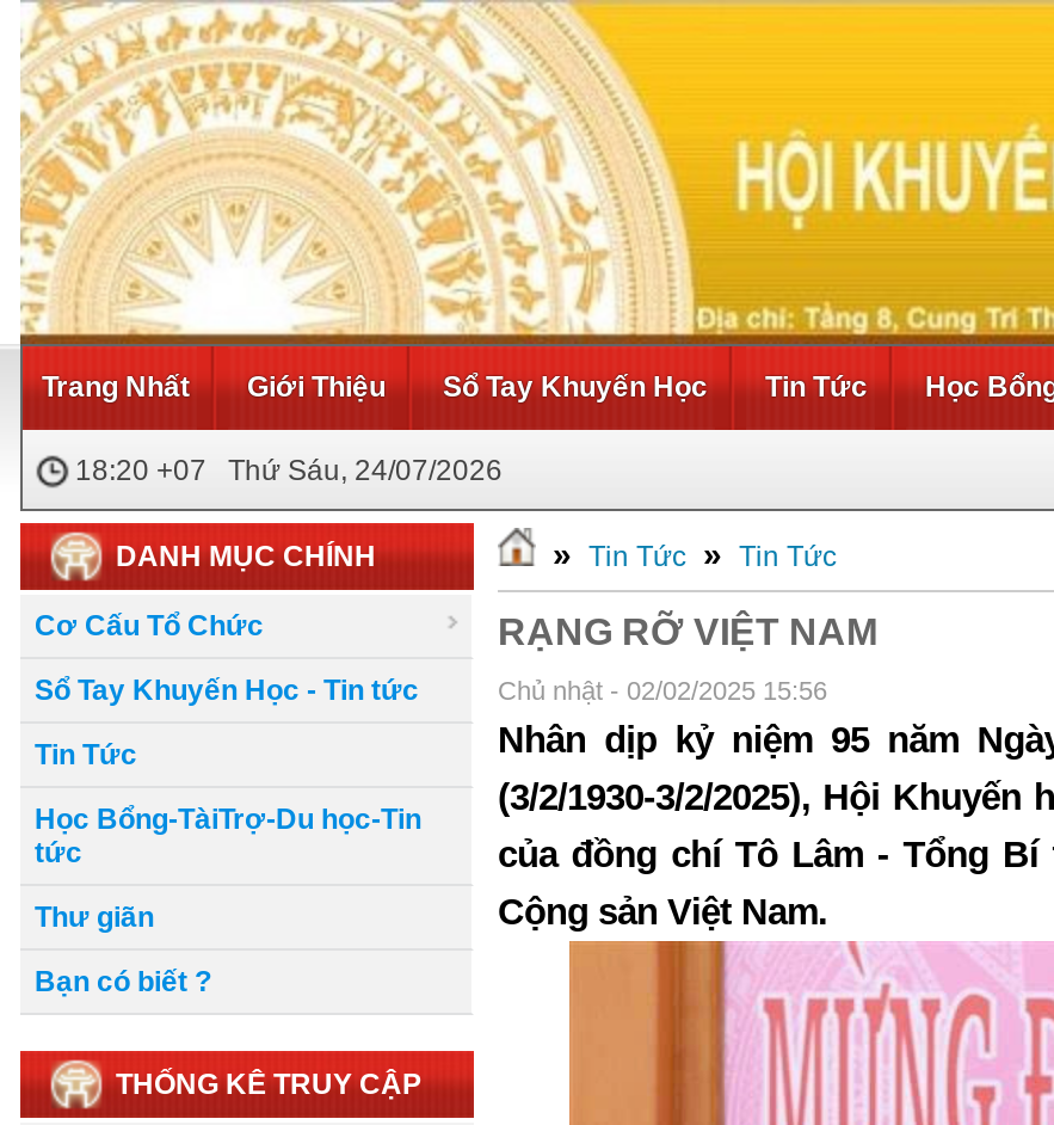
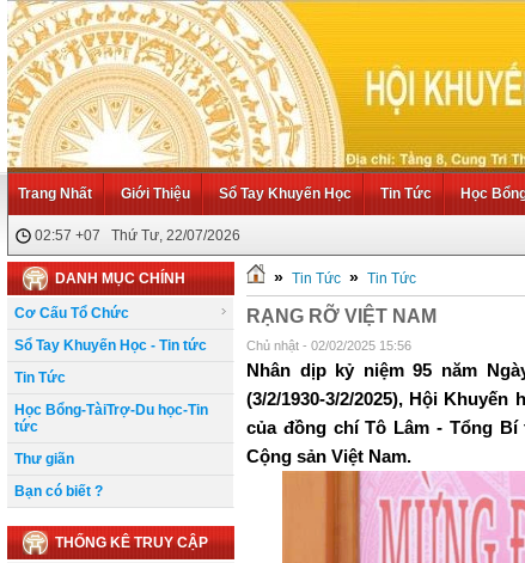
[75,454,503,487] 18:20 +07 Thứ Sáu, 24/07/2026 -> [35,227,240,244] 02:57 +07 Thứ Tư, 22/07/2026

